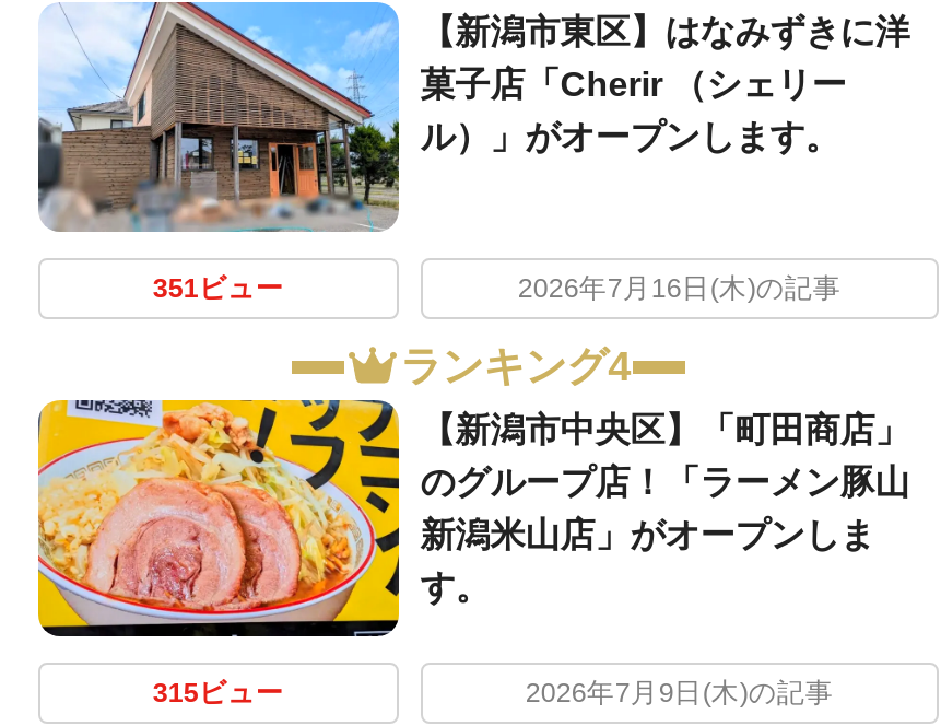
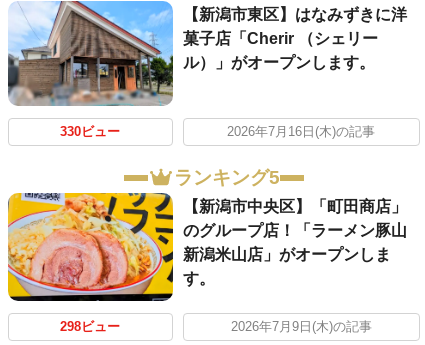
[153,273,284,304] 351ビュー -> [60,125,120,139] 330ビュー
[400,344,632,390] ランキング4 -> [174,167,280,188] ランキング5
[153,678,284,709] 315ビュー -> [60,320,120,334] 298ビュー

